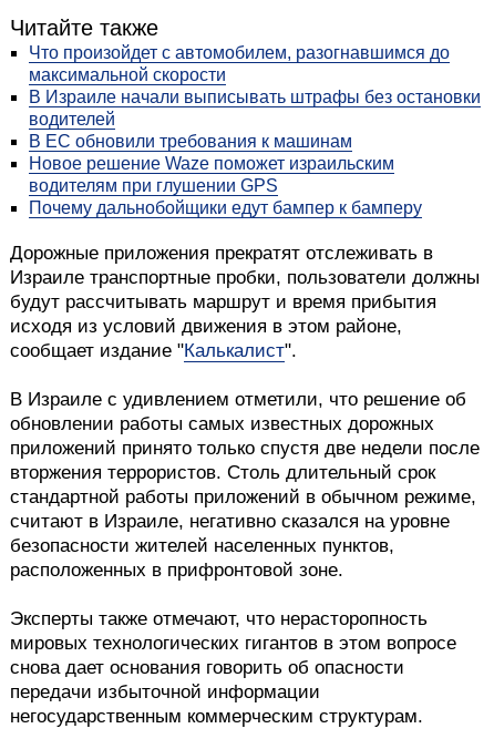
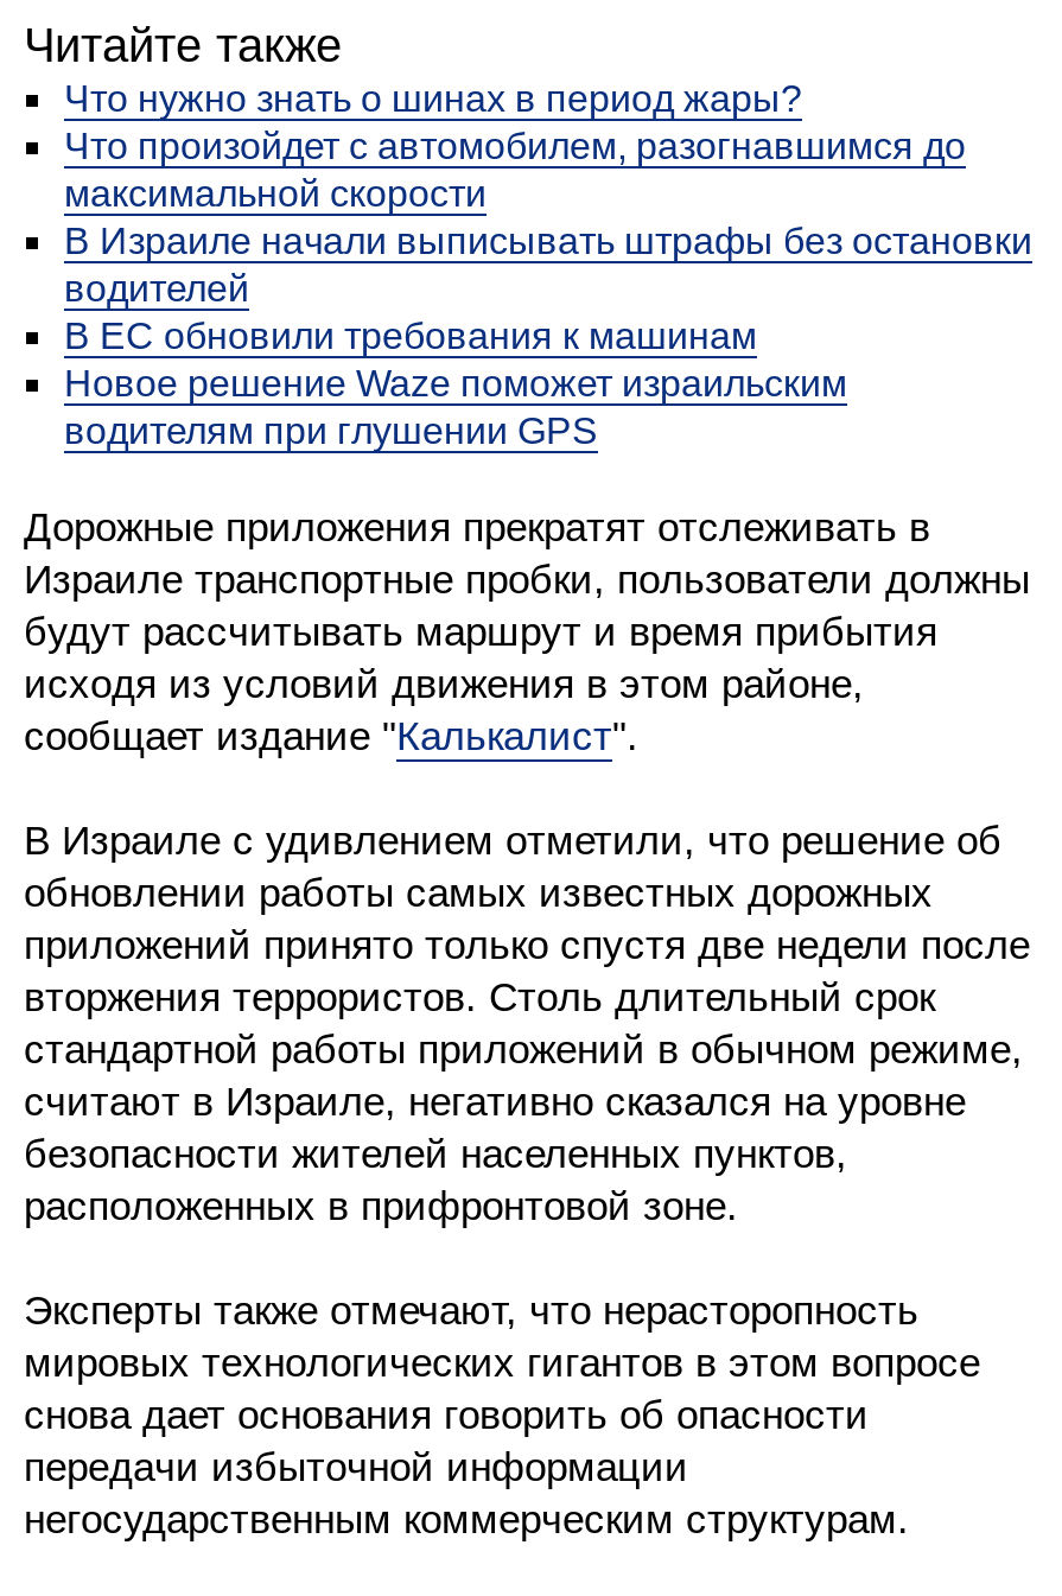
none -> [64,79,802,120] Что нужно знать о шинах в период жары?
moved [29,44,481,195] -> [64,127,1032,452]: Что произойдет с автомобилем, разогнавшимся до | максимальной скорости | В Израиле начали выписывать штрафы без остановки | водителей | В ЕС обновили требования к машинам | Новое решение Waze поможет израильским | водителям при глушении GPS
[29,199,422,218] Почему дальнобойщики едут бампер к бамперу -> none

